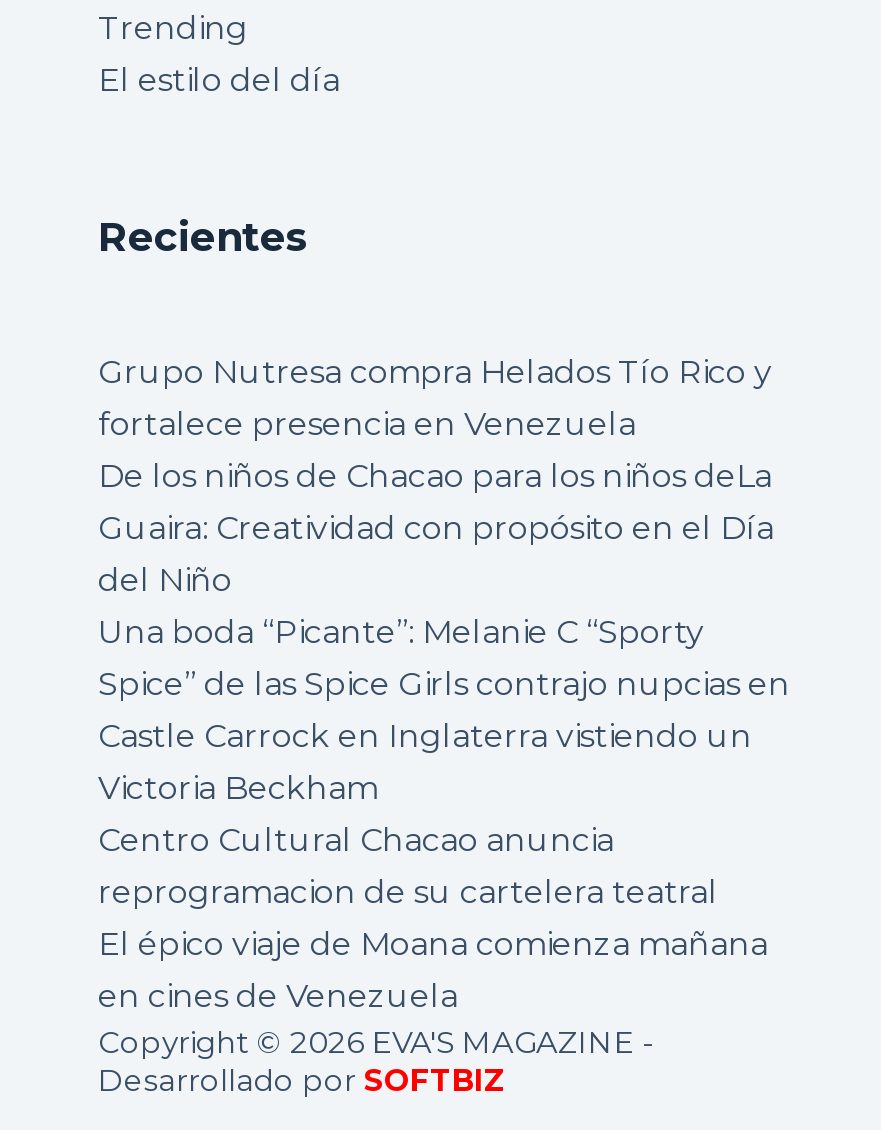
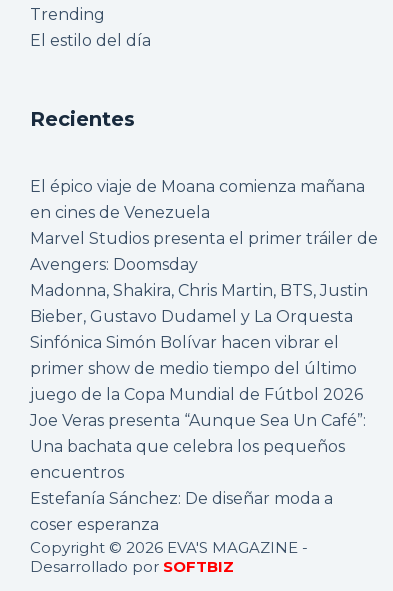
[98,353,790,911] Grupo Nutresa compra Helados Tío Rico y | fortalece presencia en Venezuela | De los niños de Chacao para los niños deLa | Guaira: Creatividad con propósito en el Día | del Niño | Una boda “Picante”: Melanie C “Sporty | Spice” de las Spice Girls contrajo nupcias en | Castle Carrock en Inglaterra vistiendo un | Victoria Beckham | Centro Cultural Chacao anuncia | reprogramacion de su cartelera teatral -> none
moved [98,925,768,1015] -> [30,177,365,222]: El épico viaje de Moana comienza mañana | en cines de Venezuela
none -> [30,229,378,534] Marvel Studios presenta el primer tráiler de | Avengers: Doomsday | Madonna, Shakira, Chris Martin, BTS, Justin | Bieber, Gustavo Dudamel y La Orquesta | Sinfónica Simón Bolívar hacen vibrar el | primer show de medio tiempo del último | juego de la Copa Mundial de Fútbol 2026 | Joe Veras presenta “Aunque Sea Un Café”: | Una bachata que celebra los pequeños | encuentros | Estefanía Sánchez: De diseñar moda a | coser esperanza

